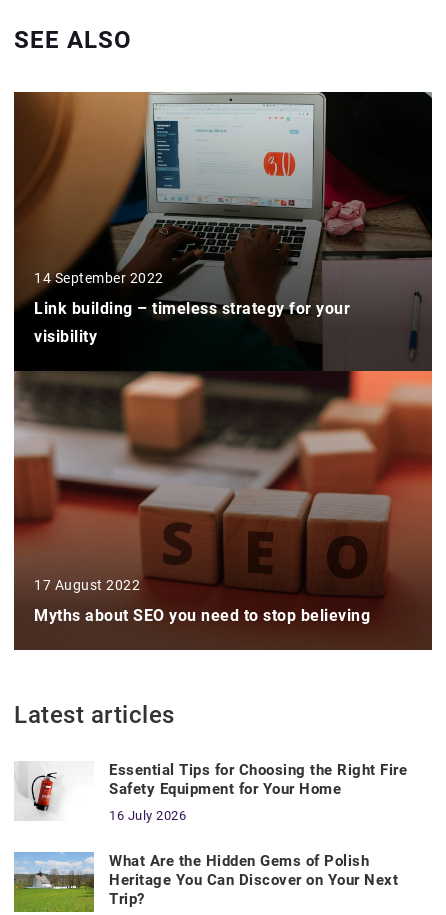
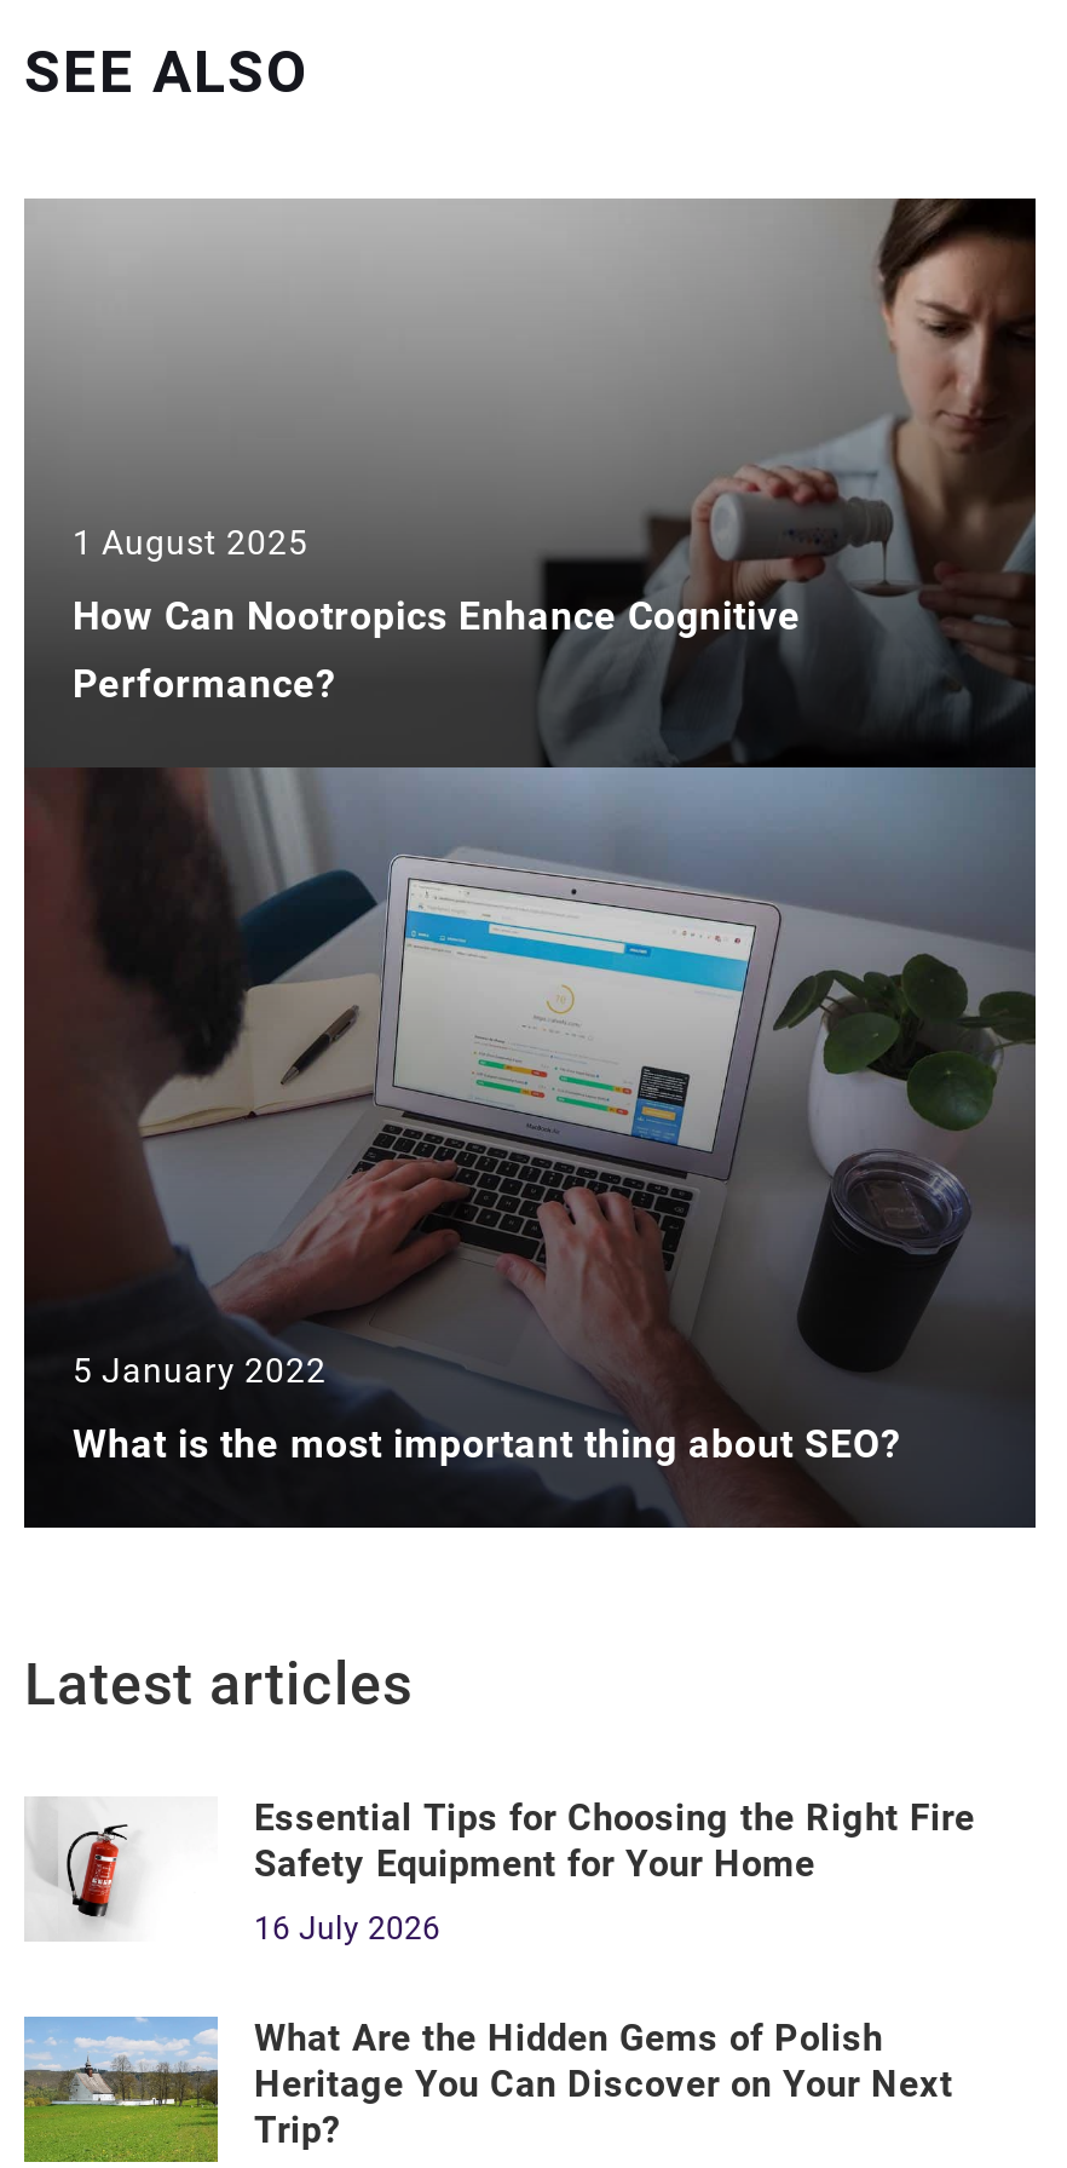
[13,92,433,650] [image] | 14 September 2022 -> [22,196,1038,1528] [image] | 1 August 2025
[34,299,350,318] Link building – timeless strategy for your -> [73,594,801,640] How Can Nootropics Enhance Cognitive
[34,327,97,346] visibility -> [73,662,336,708] Performance?
[34,577,140,593] 17 August 2022 -> [73,1351,327,1390] 5 January 2022
[34,606,370,625] Myths about SEO you need to stop believing -> [73,1421,901,1467] What is the most important thing about SEO?

